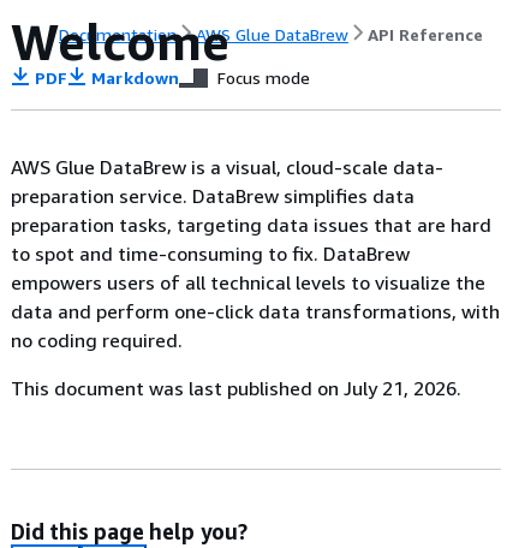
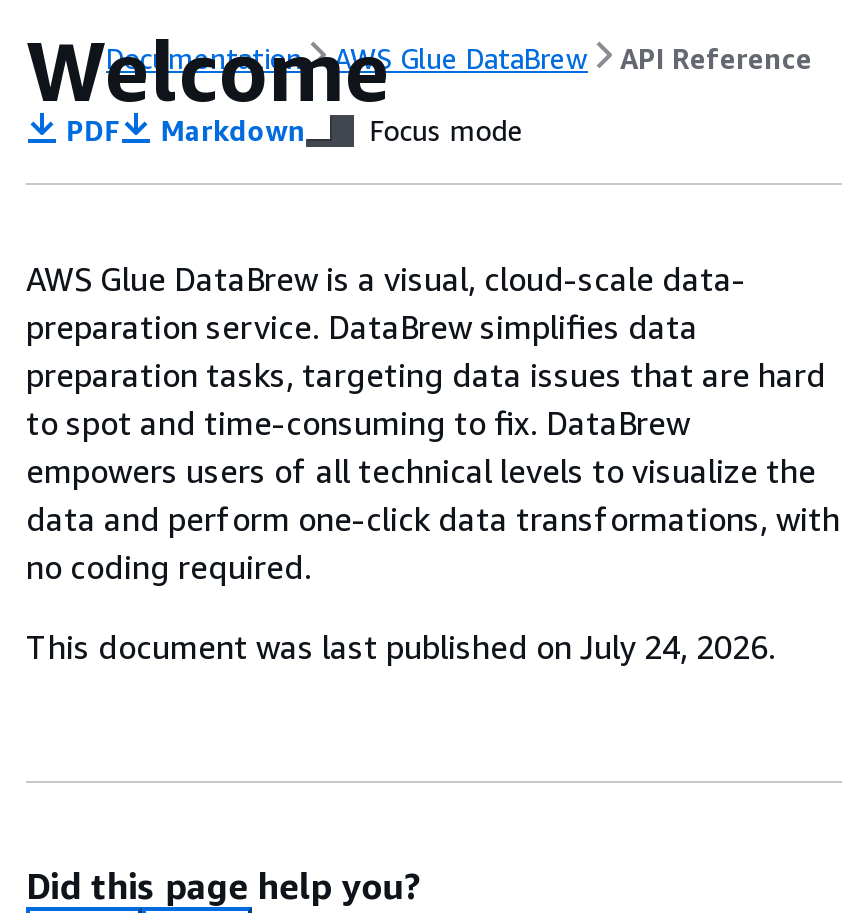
[11,376,461,400] This document was last published on July 21, 2026. -> [26,627,776,667] This document was last published on July 24, 2026.

